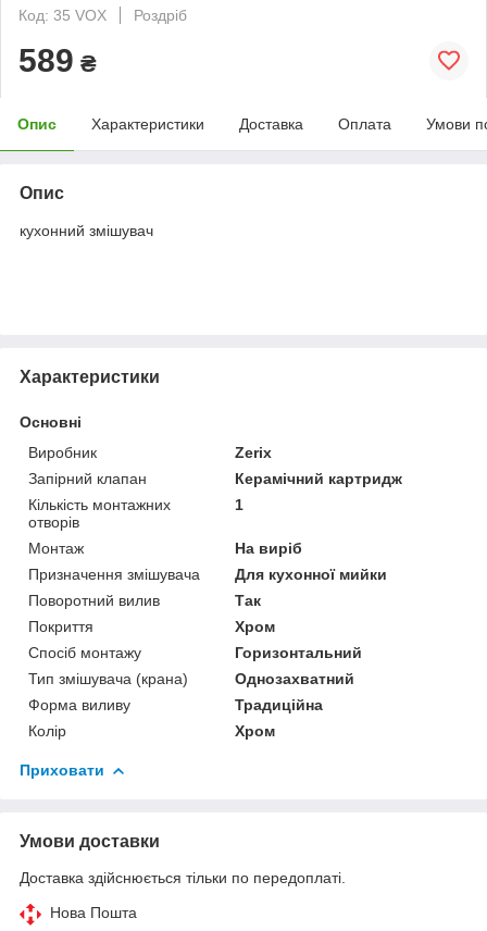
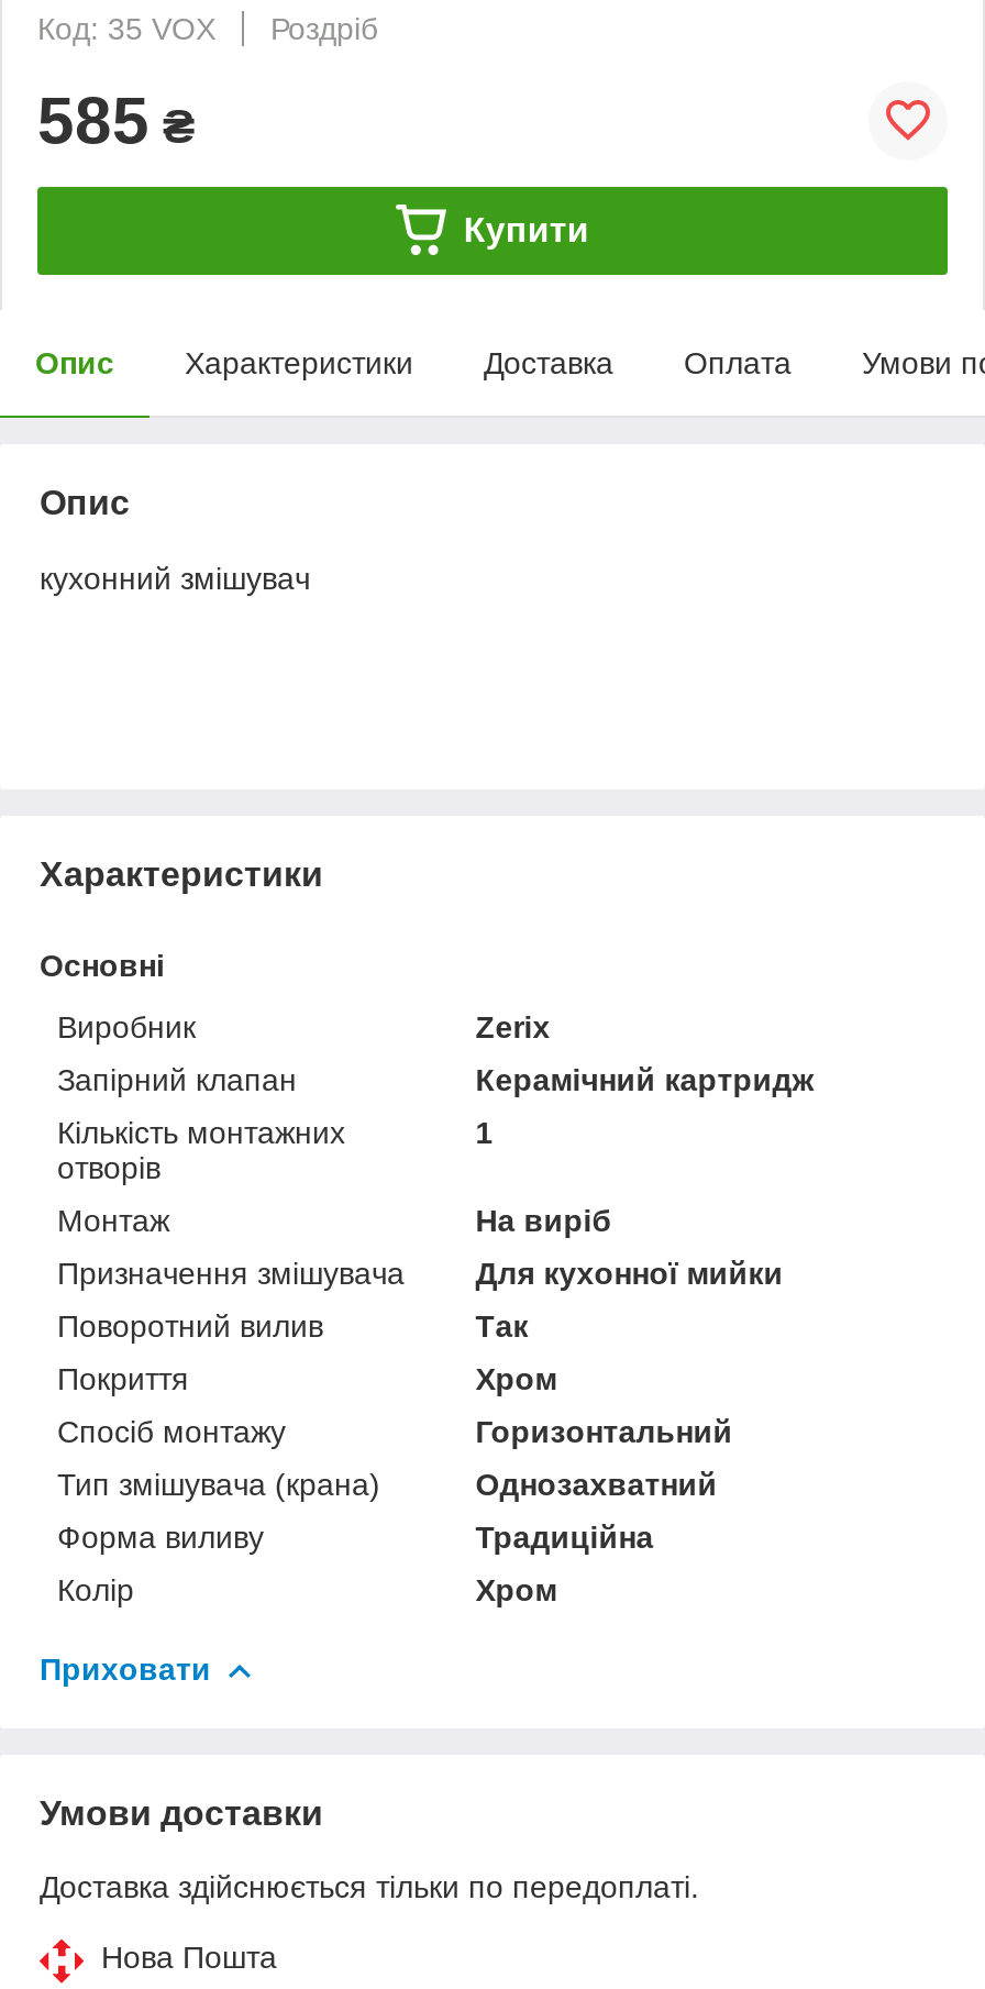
[18,42,97,78] 589 ₴ -> [37,83,589,248] 585 ₴ | Купити

